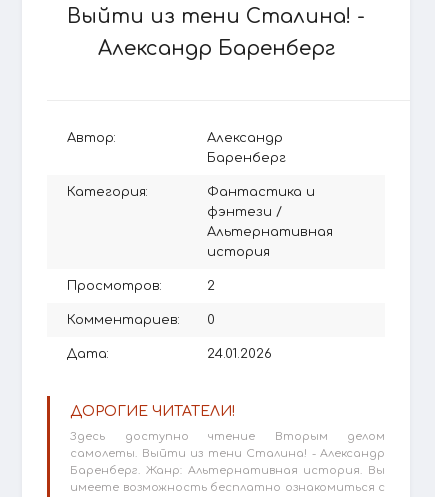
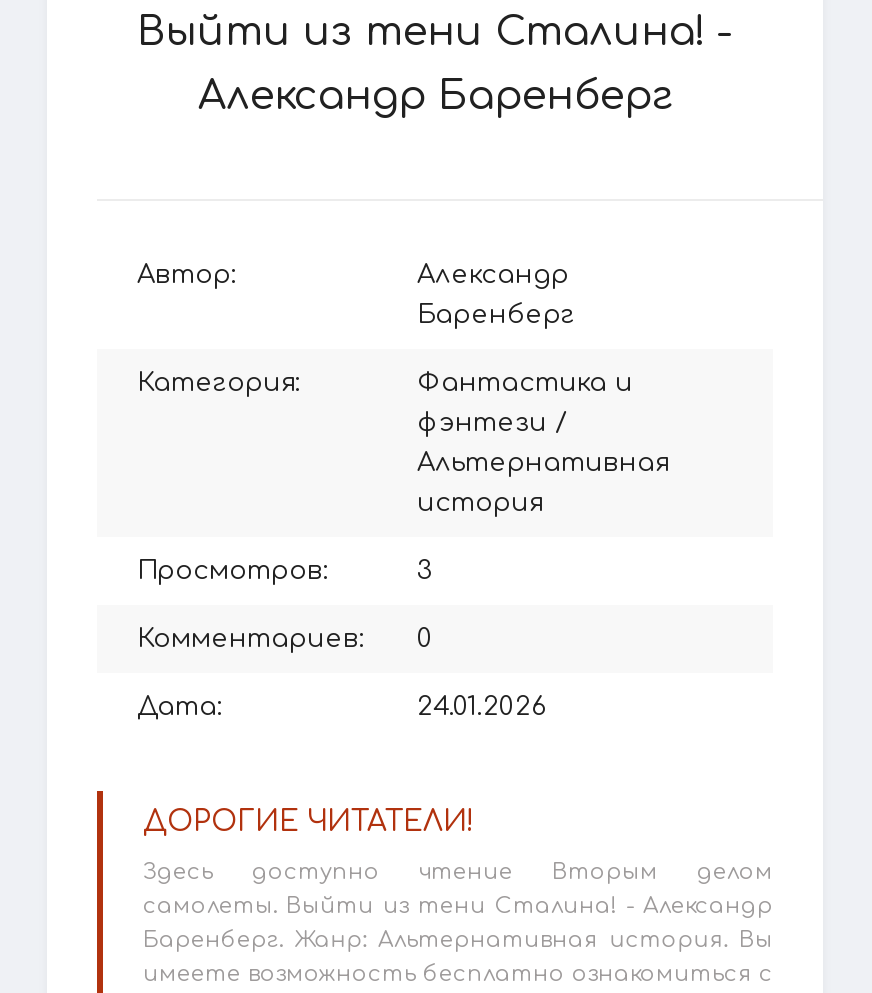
[207,279,215,293] 2 -> [417,557,433,585] 3

